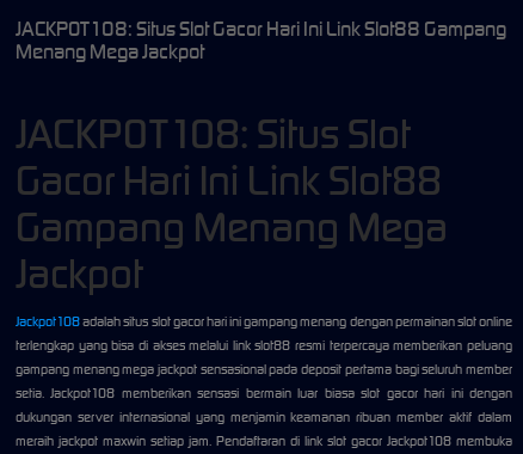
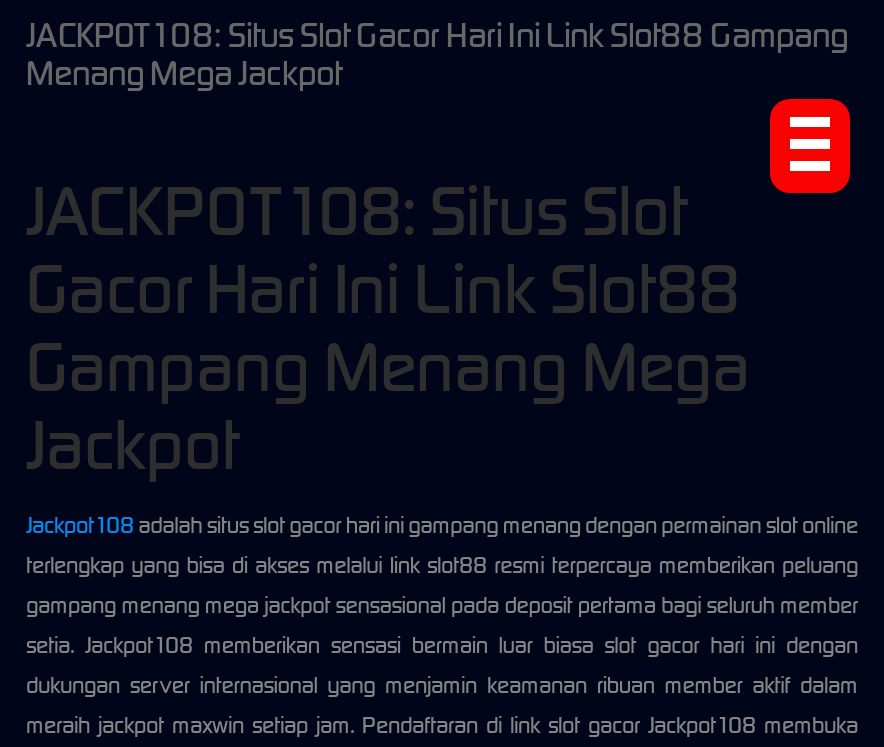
none -> [766,95,854,197] [image]

